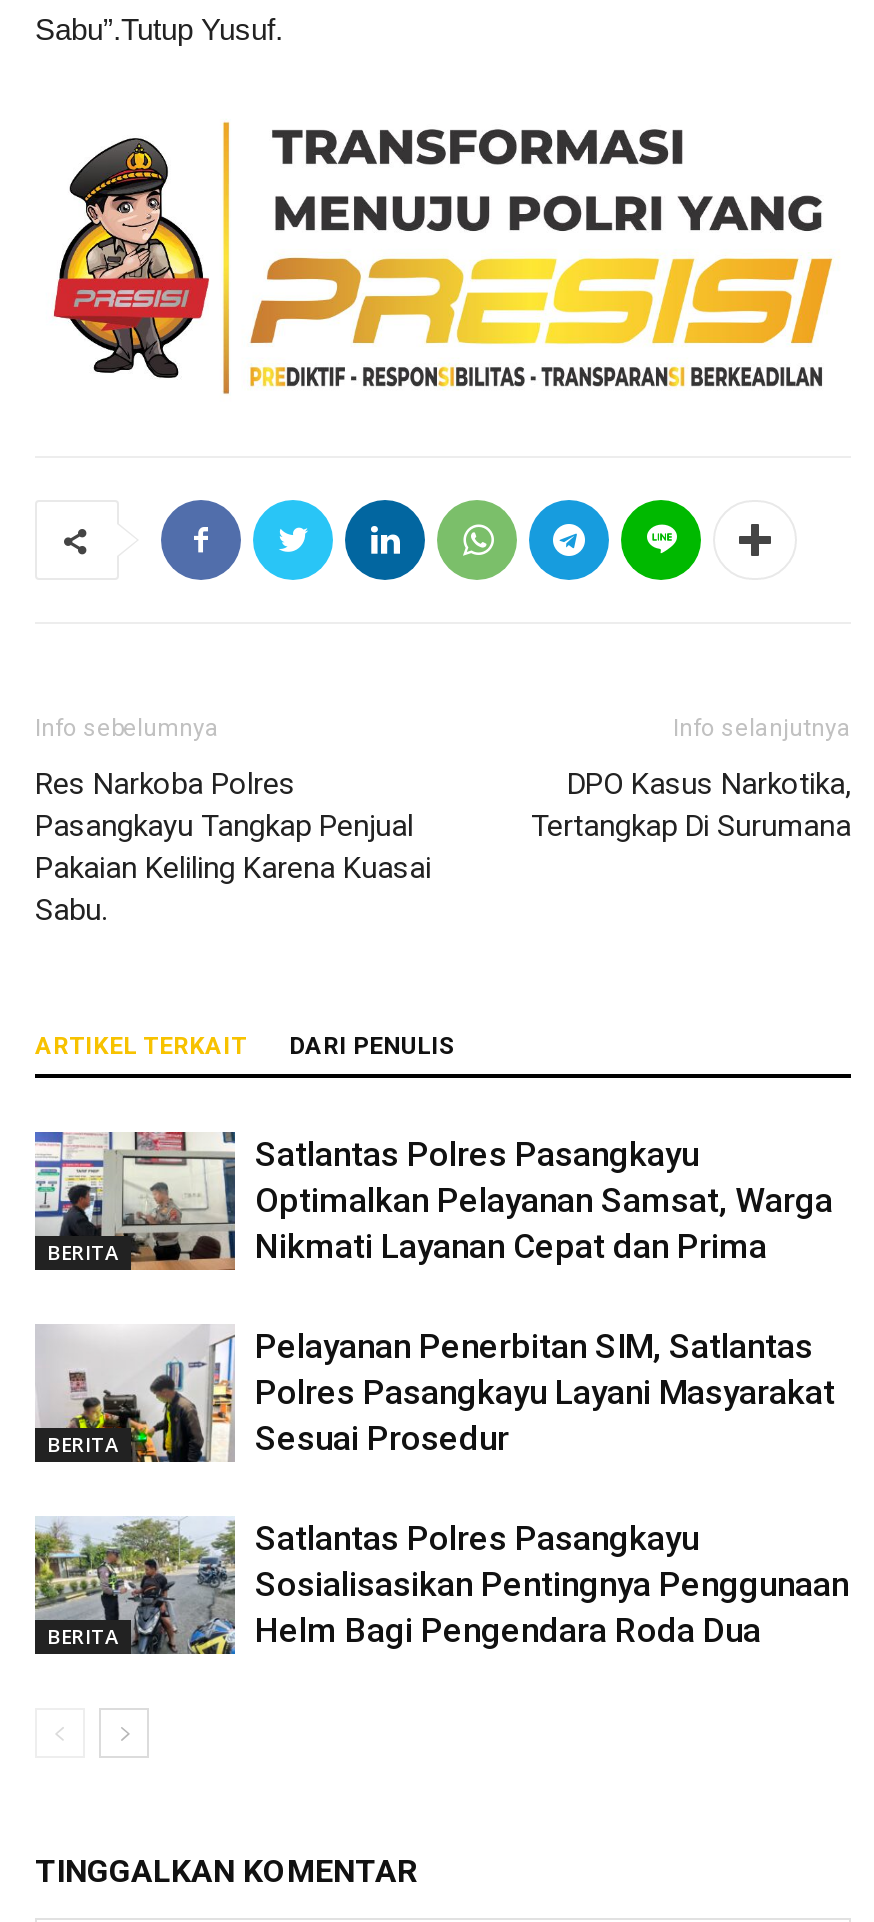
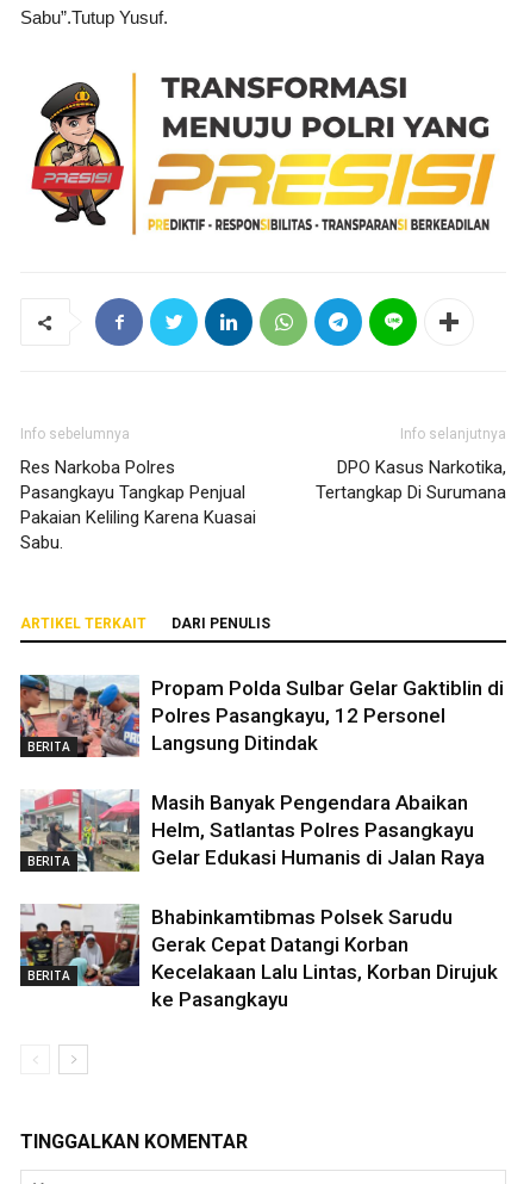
[33,1130,833,1272] [image] | Satlantas Polres Pasangkayu | Optimalkan Pelayanan Samsat, Warga | Nikmati Layanan Cepat dan Prima -> [19,674,504,758] [image] | Propam Polda Sulbar Gelar Gaktiblin di | Polres Pasangkayu, 12 Personel | Langsung Ditindak
[37,1324,835,1464] [image] | Pelayanan Penerbitan SIM, Satlantas | Polres Pasangkayu Layani Masyarakat | Sesuai Prosedur -> [20,788,485,873] [image] | Masih Banyak Pengendara Abaikan | Helm, Satlantas Polres Pasangkayu | Gelar Edukasi Humanis di Jalan Raya
[33,1516,849,1656] [image] | Satlantas Polres Pasangkayu | Sosialisasikan Pentingnya Penggunaan | Helm Bagi Pengendara Roda Dua -> [19,903,498,1011] [image] | Bhabinkamtibmas Polsek Sarudu | Gerak Cepat Datangi Korban | Kecelakaan Lalu Lintas, Korban Dirujuk | ke Pasangkayu

